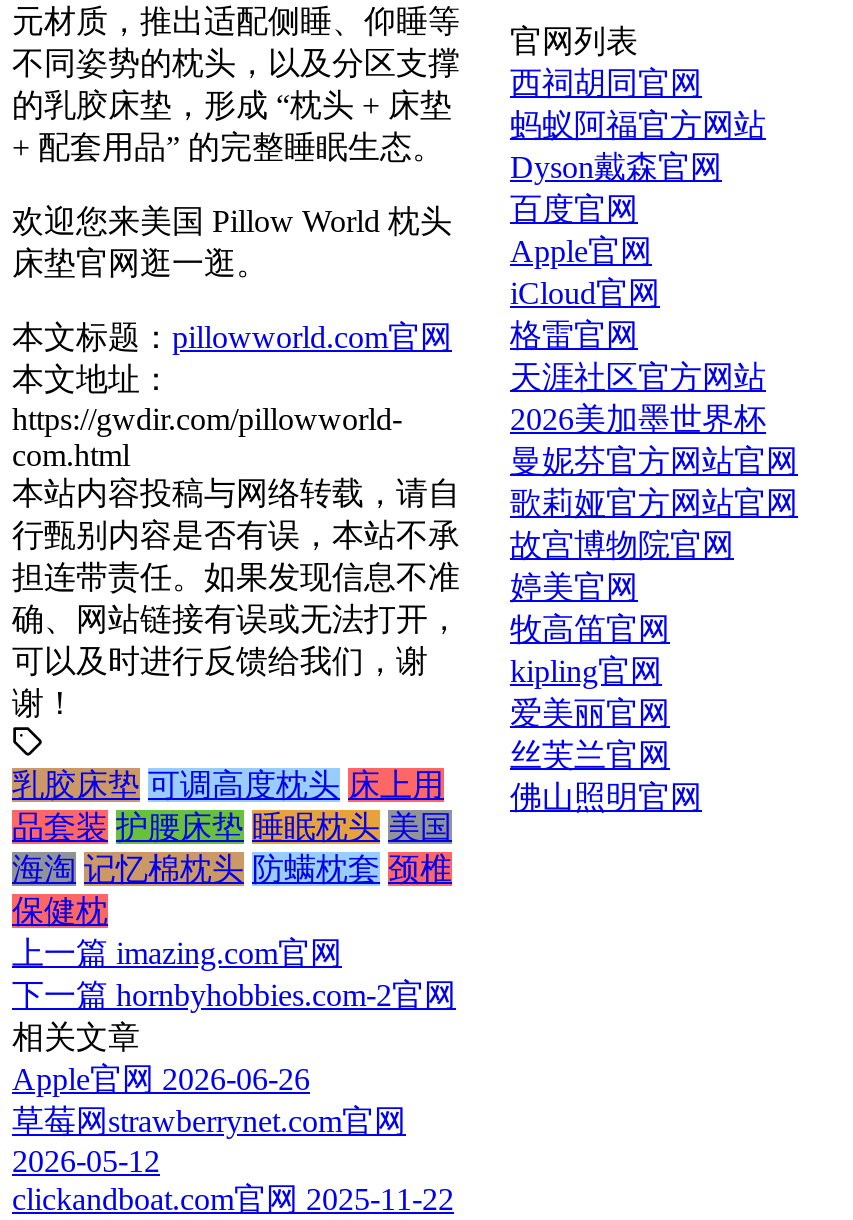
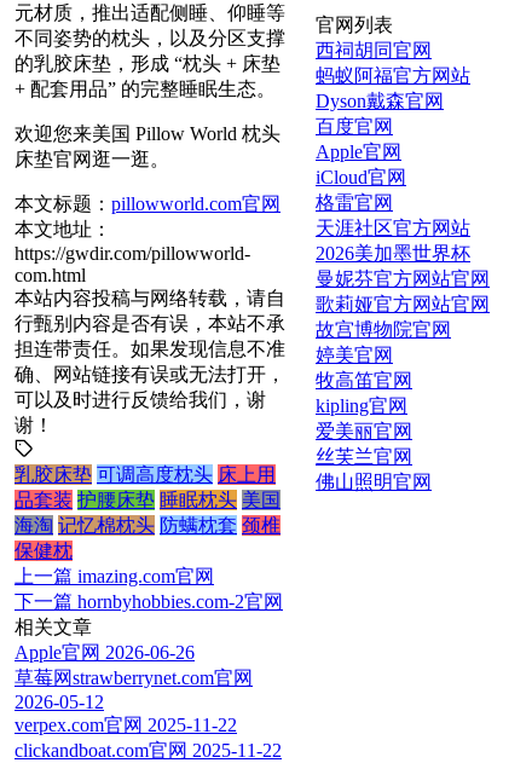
none -> [15,715,237,735] verpex.com官网 2025-11-22

